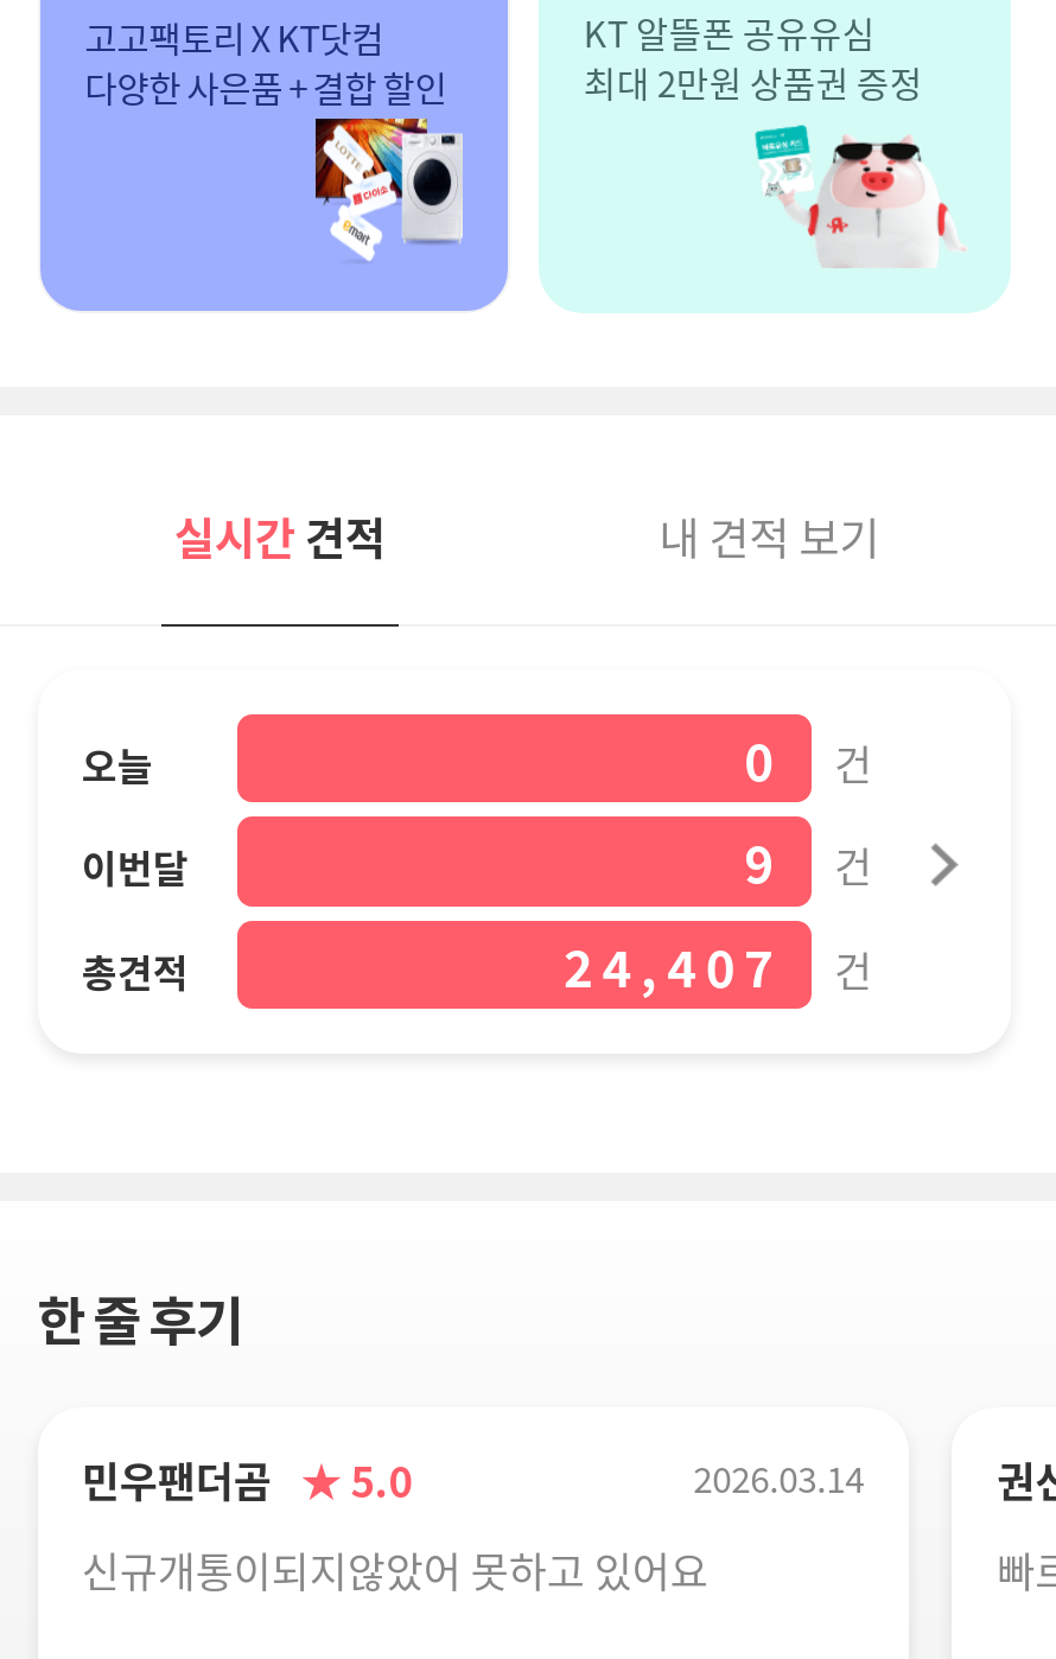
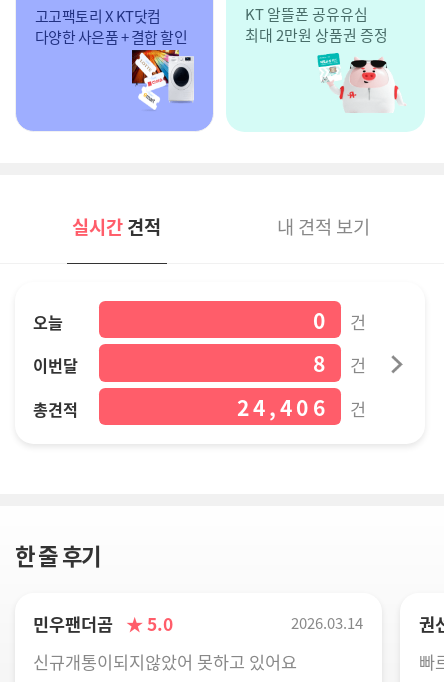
[744,825,872,898] 9 건 -> [313,347,366,378] 8 건
[564,928,872,1002] 24,407 건 -> [236,391,366,422] 24,406 건

